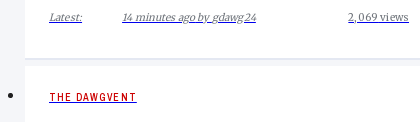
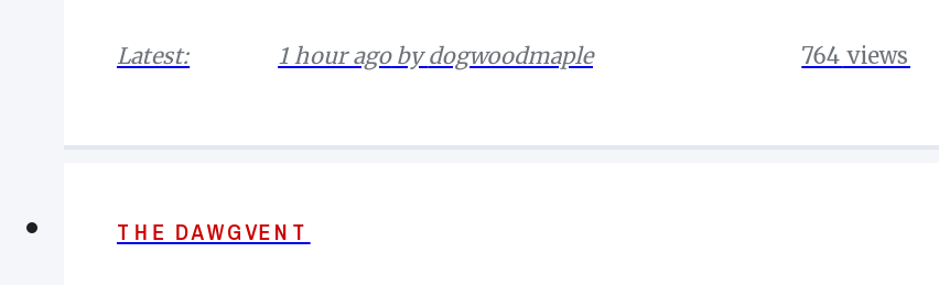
[122,11,256,24] 14 minutes ago bygdawg24 -> [278,42,593,70] 1 hour ago bydogwoodmaple
[348,11,409,24] 2,069 views -> [801,42,910,70] 764 views

